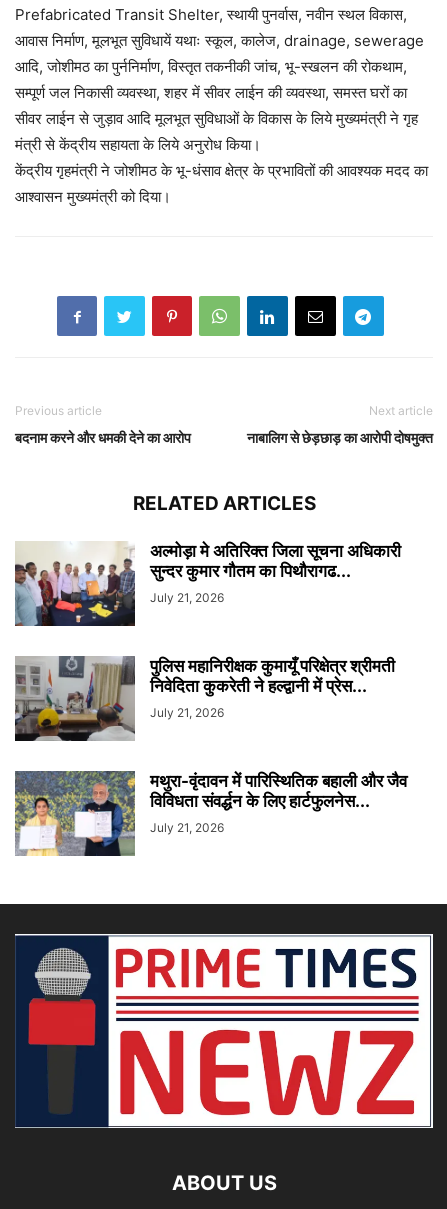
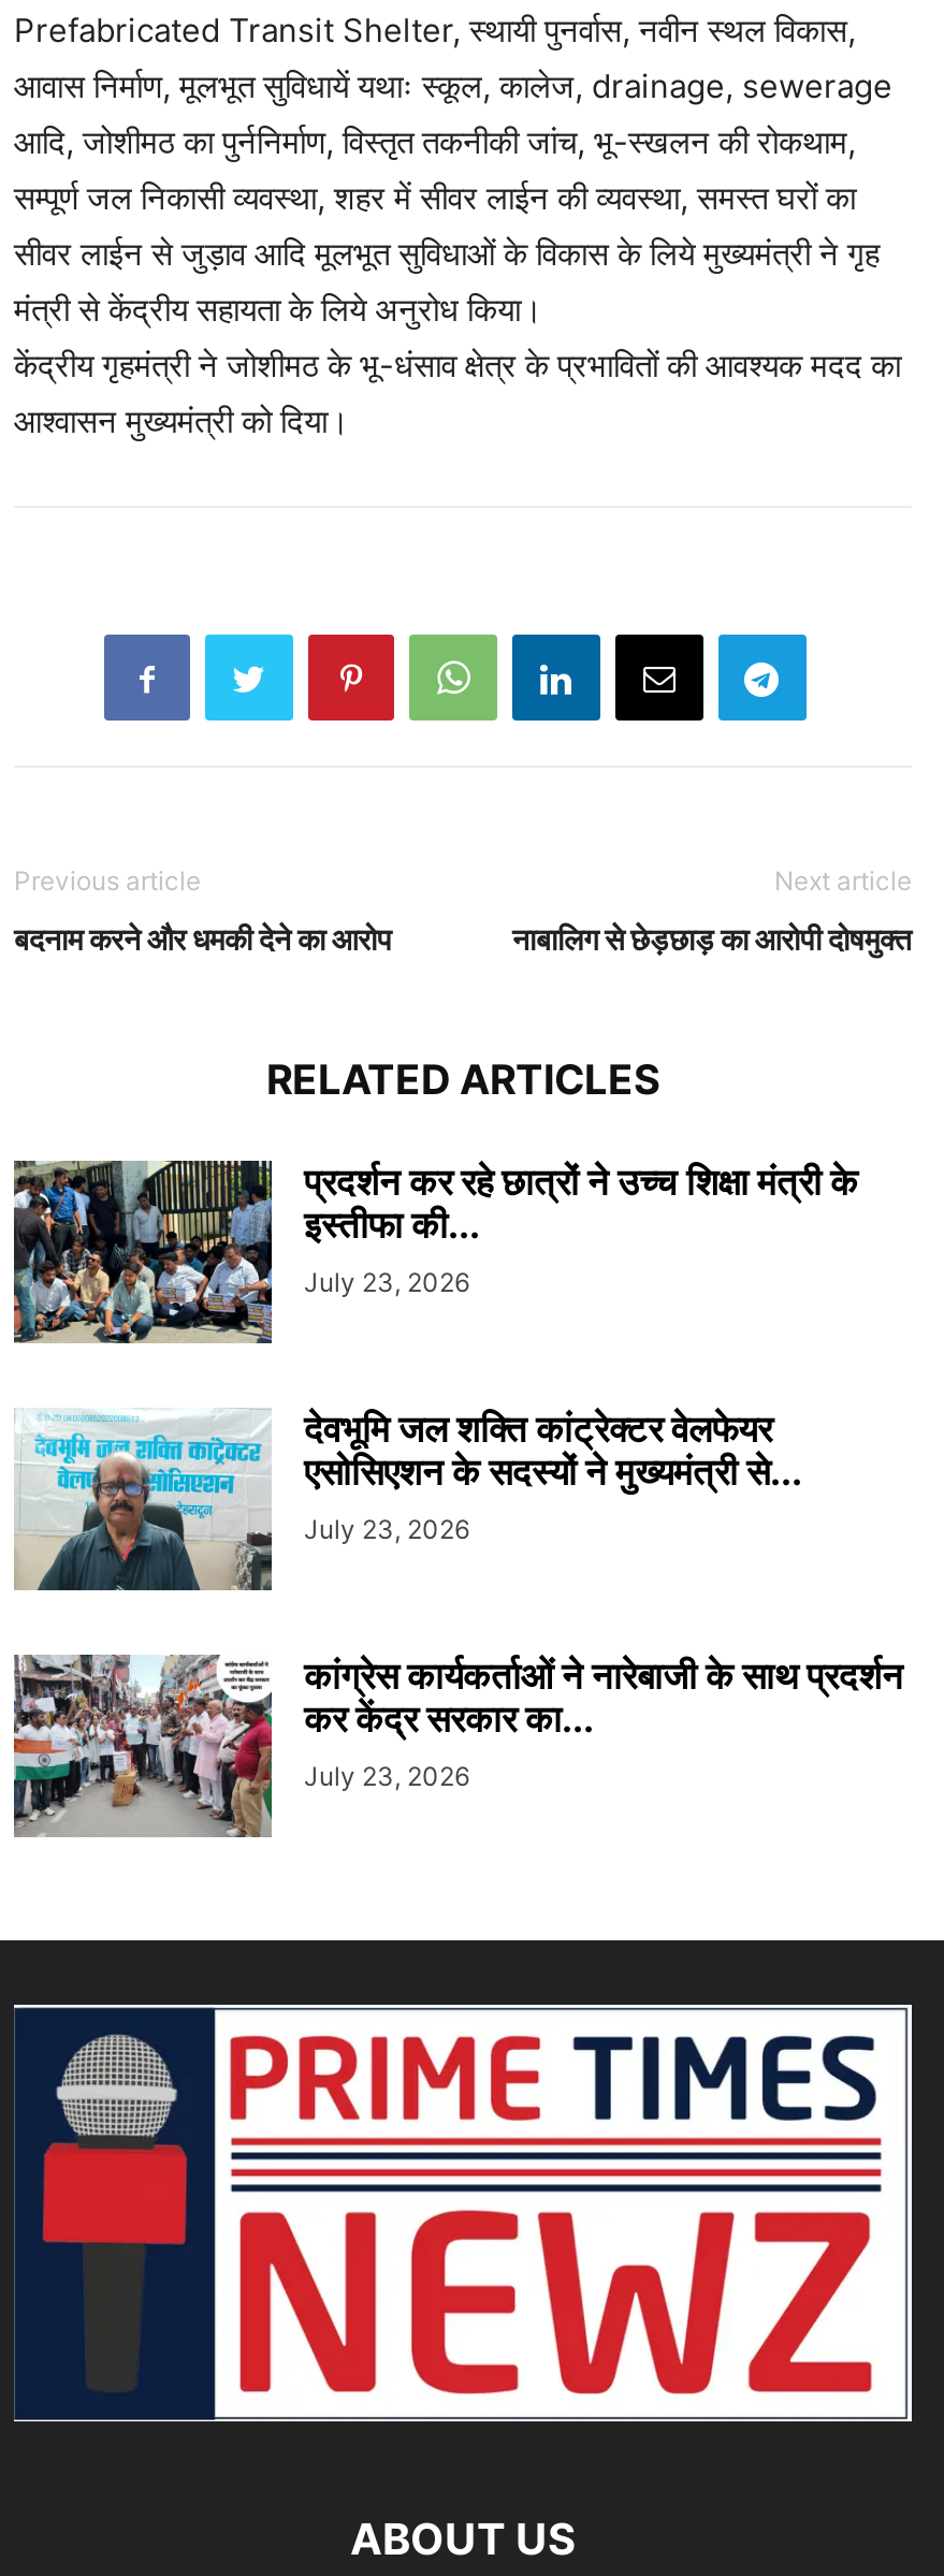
[14,541,401,627] [image] | अल्मोड़ा मे अतिरिक्त जिला सूचना अधिकारी | सुन्दर कुमार गौतम का पिथौरागढ... | July 21, 2026 -> [12,1159,858,1345] [image] | प्रदर्शन कर रहे छात्रों ने उच्च शिक्षा मंत्री के | इस्तीफा की... | July 23, 2026
[15,655,395,742] [image] | पुलिस महानिरीक्षक कुमायूँ परिक्षेत्र श्रीमती | निवेदिता कुकरेती ने हल्द्वानी में प्रेस... | July 21, 2026 -> [16,1408,802,1592] [image] | देवभूमि जल शक्ति कांट्रेक्टर वेलफेयर | एसोसिएशन के सदस्यों ने मुख्यमंत्री से... | July 23, 2026
[14,770,407,856] [image] | मथुरा-वृंदावन में पारिस्थितिक बहाली और जैव | विविधता संवर्द्धन के लिए हार्टफुलनेस... | July 21, 2026 -> [14,1655,903,1837] [image] | कांग्रेस कार्यकर्ताओं ने नारेबाजी के साथ प्रदर्शन | कर केंद्र सरकार का... | July 23, 2026

